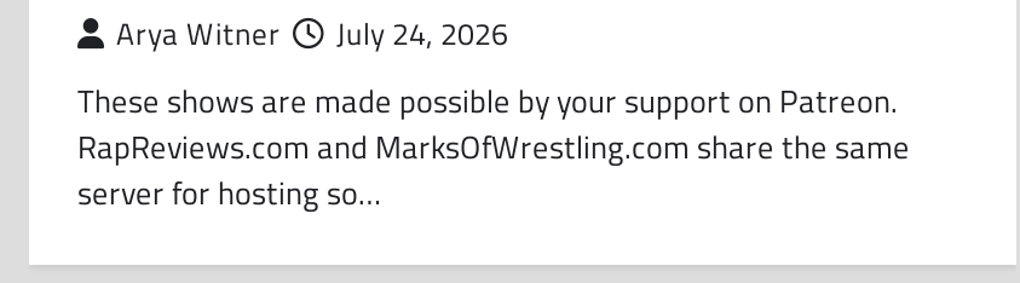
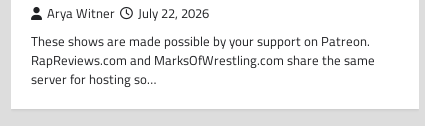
[116,11,508,57] Arya Witner July 24, 2026 -> [47,4,209,23] Arya Witner July 22, 2026

